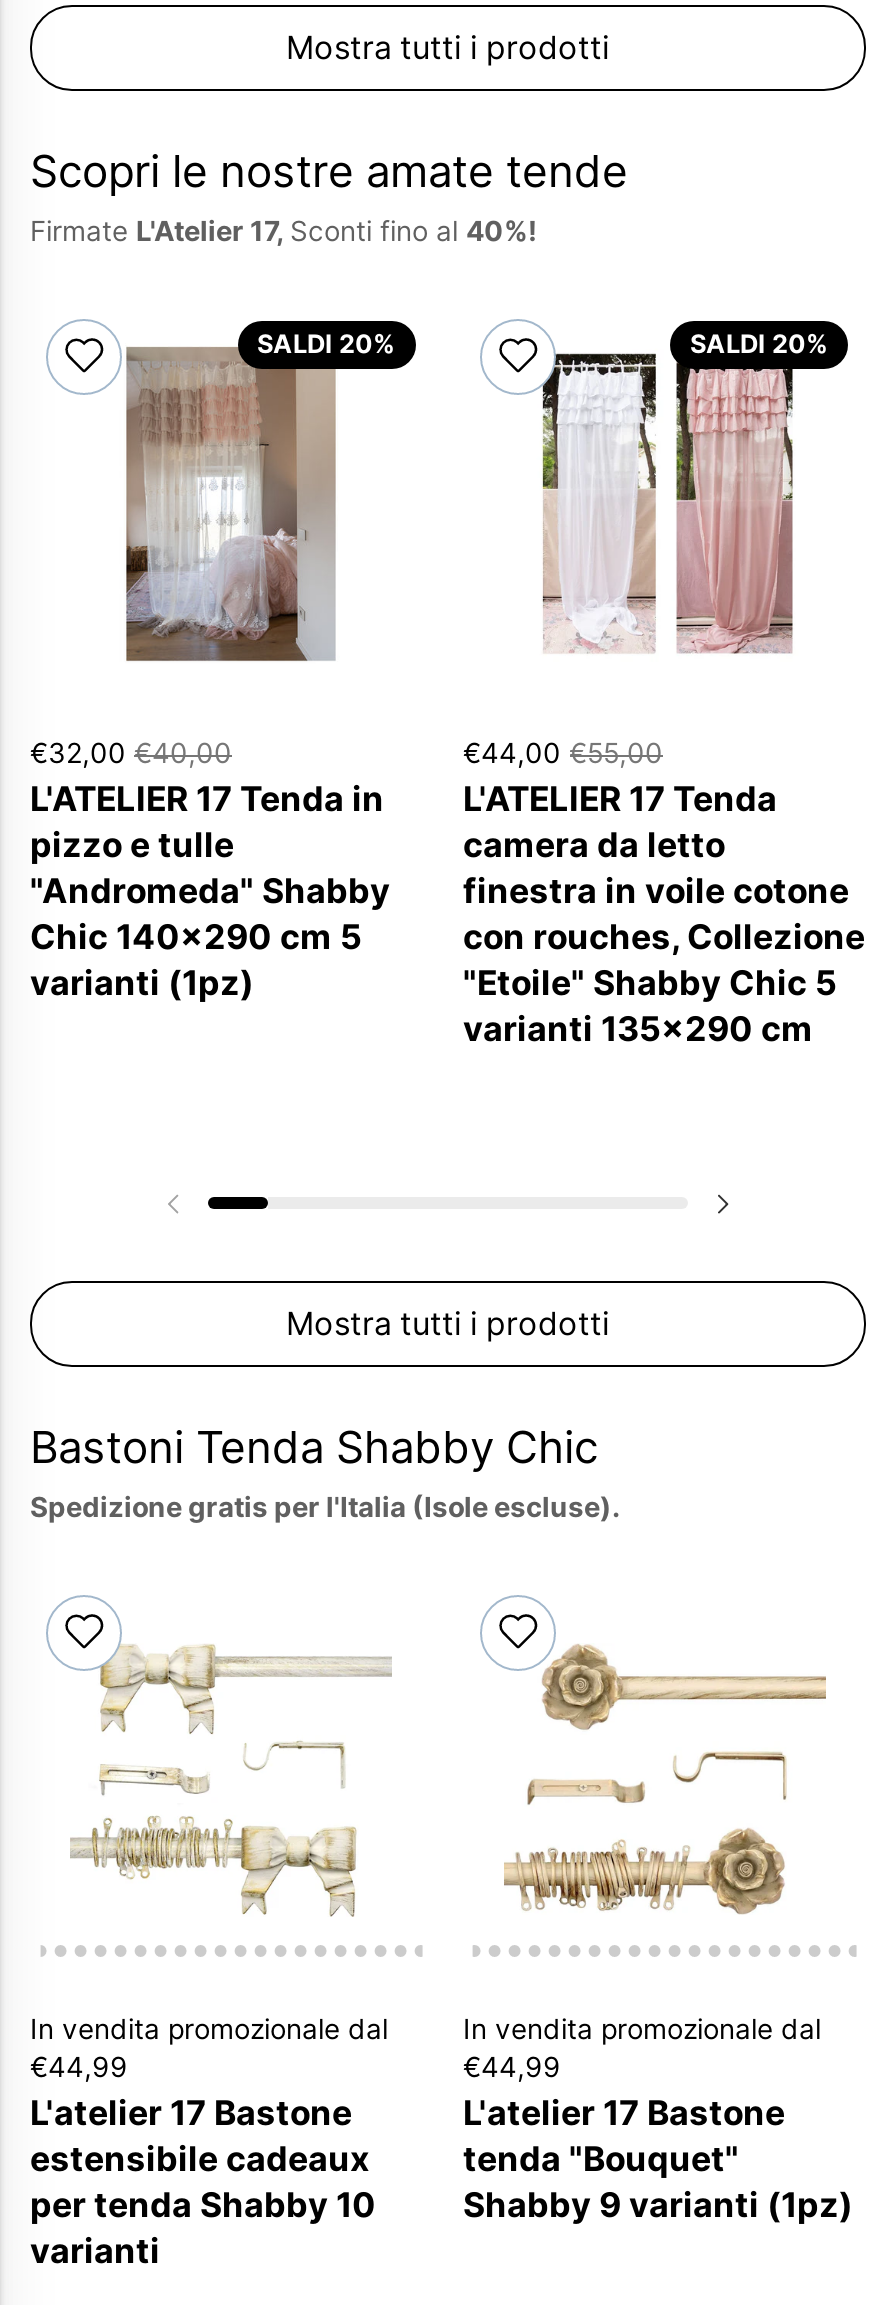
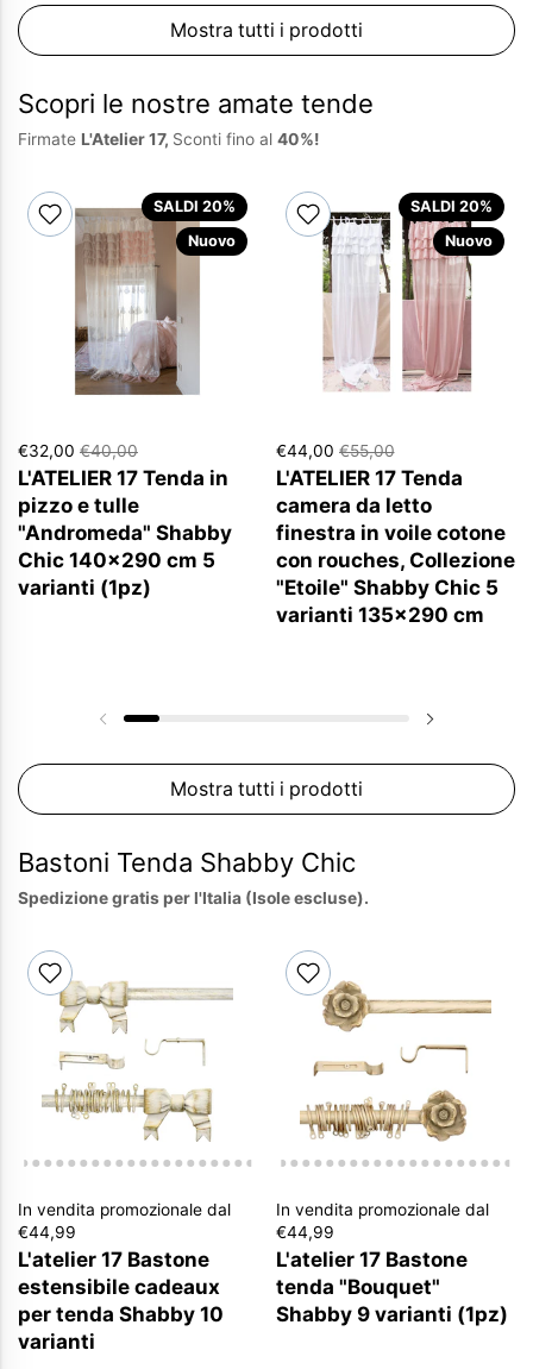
none -> [187,232,235,249] Nuovo
none -> [445,232,493,249] Nuovo

